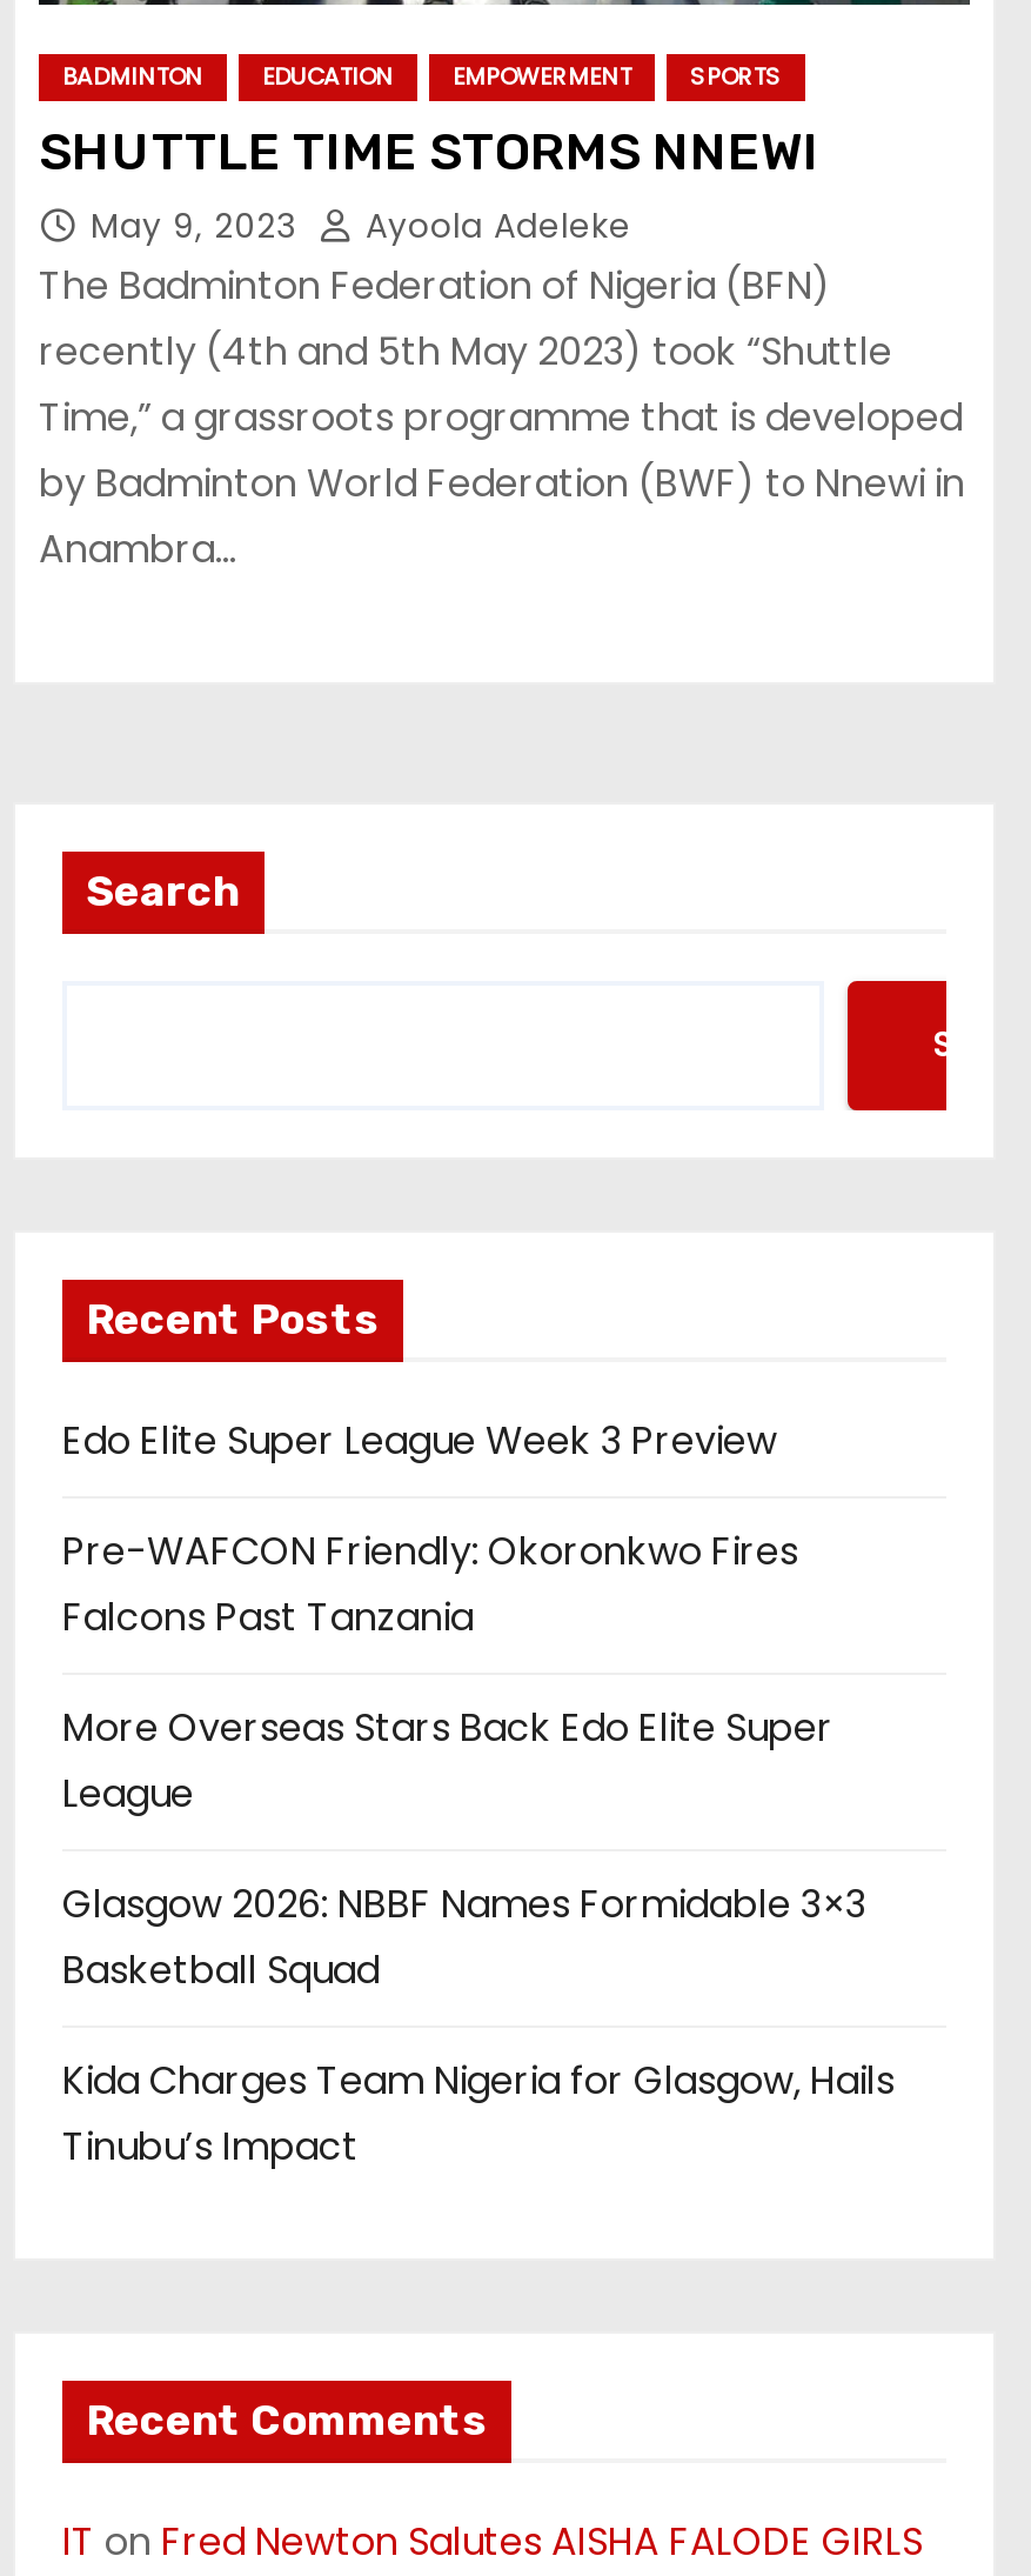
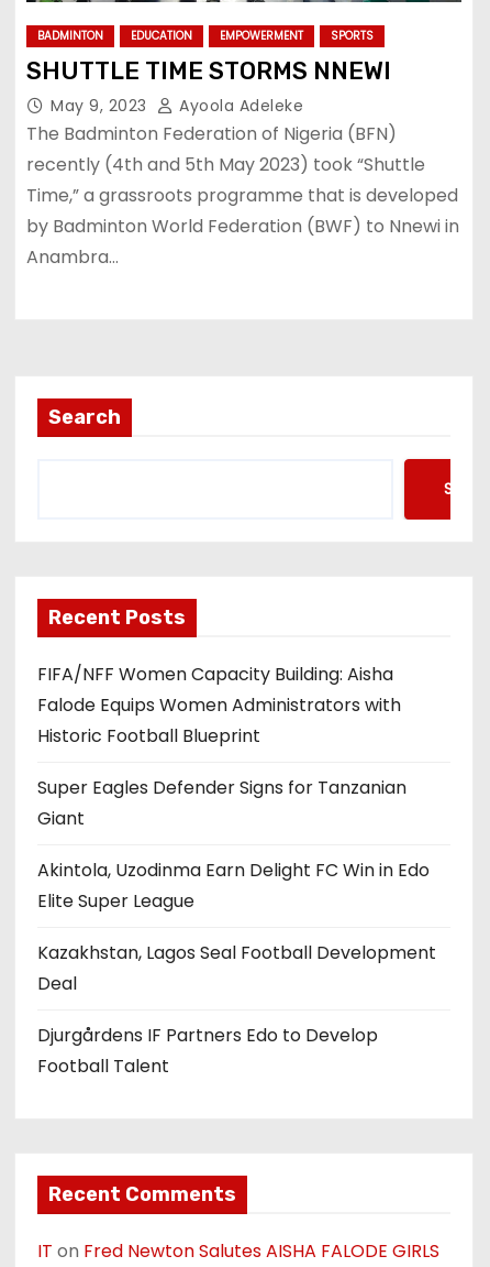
[62,1414,777,1468] Edo Elite Super League Week 3 Preview -> [37,662,401,749] FIFA/NFF Women Capacity Building: Aisha | Falode Equips Women Administrators with | Historic Football Blueprint
[62,1524,798,1644] Pre-WAFCON Friendly: Okoronkwo Fires | Falcons Past Tanzania -> [37,775,407,831] Super Eagles Defender Signs for Tanzanian | Giant
[62,1701,833,1821] More Overseas Stars Back Edo Elite Super | League -> [37,858,430,914] Akintola, Uzodinma Earn Delight FC Win in Edo | Elite Super League
[62,1877,866,1997] Glasgow 2026: NBBF Names Formidable 3×3 | Basketball Squad -> [37,940,436,996] Kazakhstan, Lagos Seal Football Development | Deal
[62,2054,895,2174] Kida Charges Team Nigeria for Glasgow, Hails | Tinubu’s Impact -> [37,1023,378,1079] Djurgårdens IF Partners Edo to Develop | Football Talent

